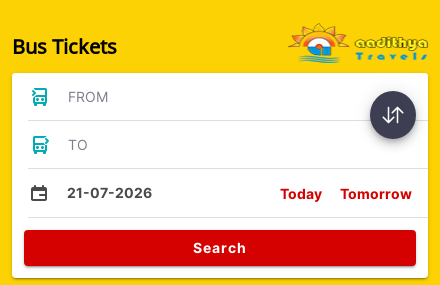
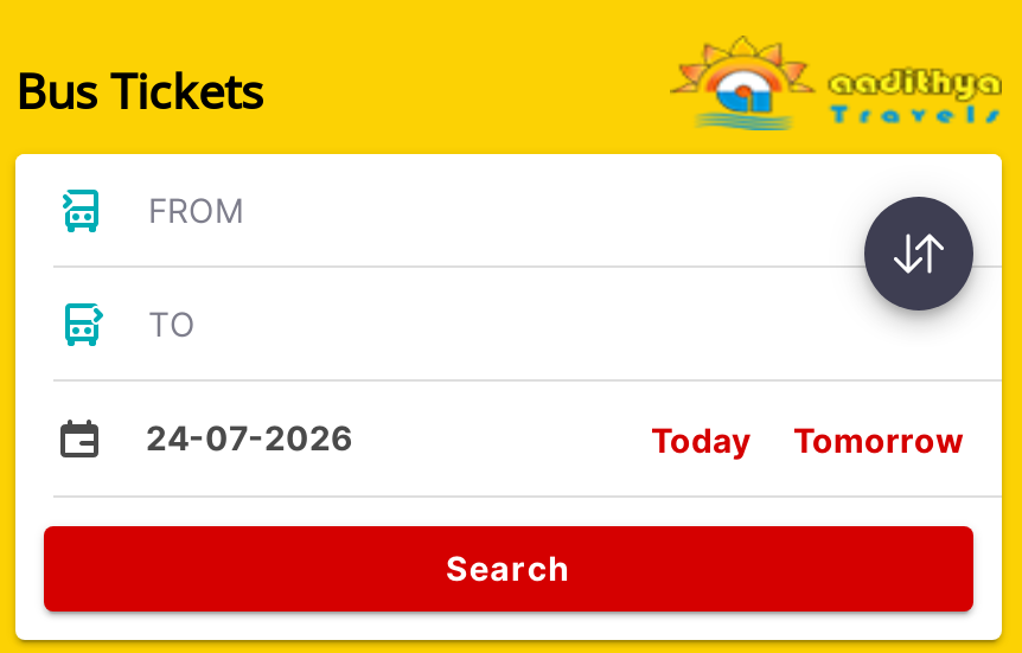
[67,184,152,201] 21-07-2026 -> [146,417,352,457] 24-07-2026

